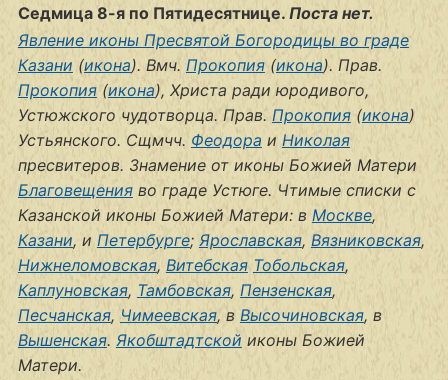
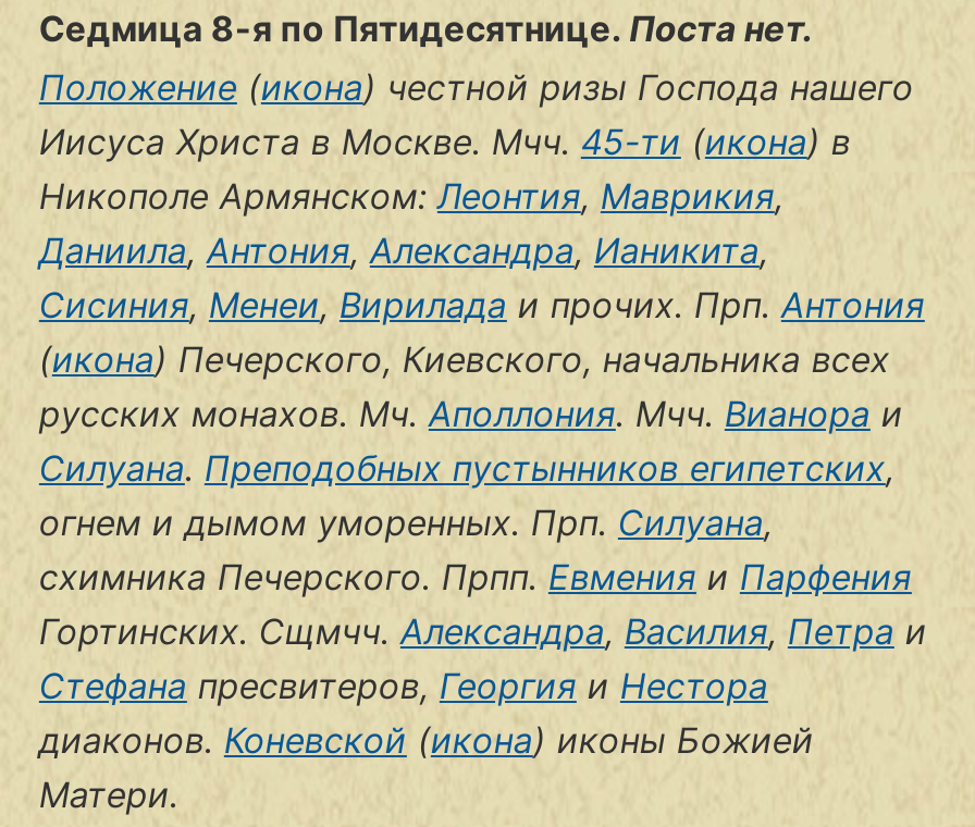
[18,30,425,350] Явление иконы Пресвятой Богородицы во граде | Казани (икона). Вмч. Прокопия (икона). Прав. | Прокопия (икона), Христа ради юродивого, | Устюжского чудотворца. Прав. Прокопия (икона) | Устьянского. Сщмчч. Феодора и Николая | пресвитеров. Знамение от иконы Божией Матери | Благовещения во граде Устюге. Чтимые списки с | Казанской иконы Божией Матери: в Москве, | Казани, и Петербурге; Ярославская, Вязниковская, | Нижнеломовская, Витебская Тобольская, | Каплуновская, Тамбовская, Пензенская, | Песчанская, Чимеевская, в Высочиновская, в | Вышенская. Якобштадтской иконы Божией -> [39,66,927,762] Положение (икона) честной ризы Господа нашего | Иисуса Христа в Москве. Мчч. 45-ти (икона) в | Никополе Армянском: Леонтия, Маврикия, | Даниила, Антония, Александра, Ианикита, | Сисиния, Менеи, Вирилада и прочих. Прп. Антония | (икона) Печерского, Киевского, начальника всех | русских монахов. Мч. Аполлония. Мчч. Вианора и | Силуана. Преподобных пустынников египетских, | огнем и дымом уморенных. Прп. Силуана, | схимника Печерского. Прпп. Евмения и Парфения | Гортинских. Сщмчч. Александра, Василия, Петра и | Стефана пресвитеров, Георгия и Нестора | диаконов. Коневской (икона) иконы Божией

